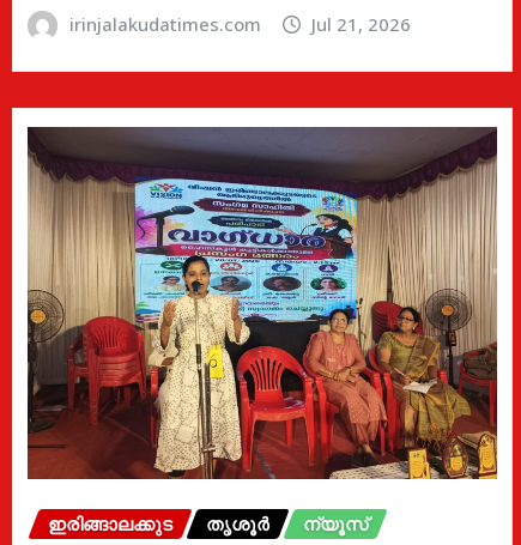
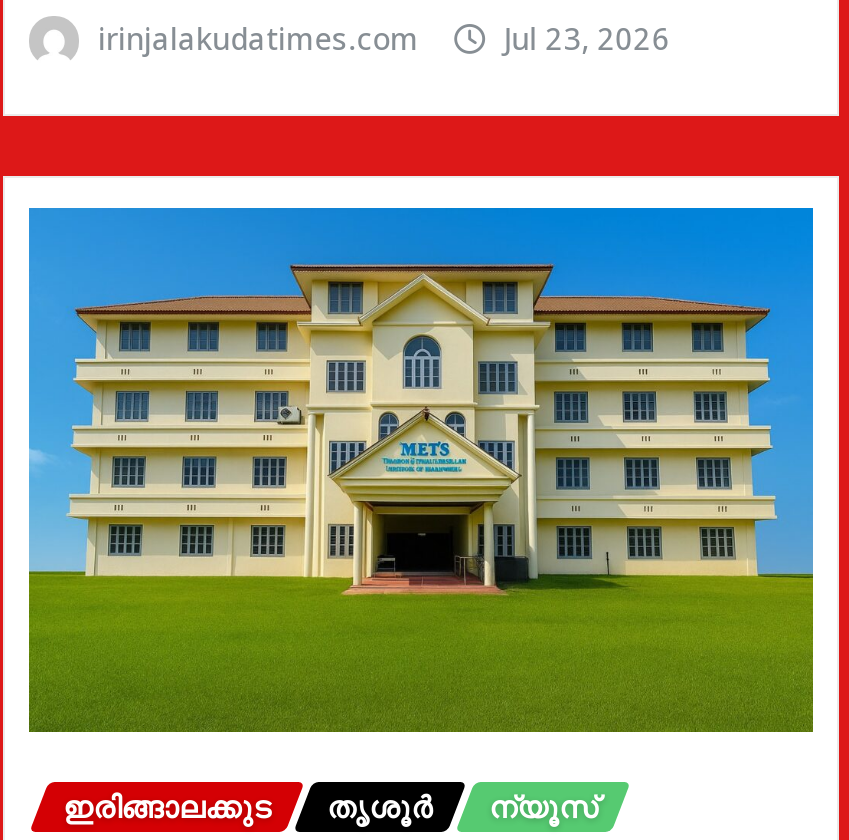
[312,12,411,36] Jul 21, 2026 -> [503,17,669,57] Jul 23, 2026
[26,126,498,480] [image] -> [27,207,815,735] [image]

